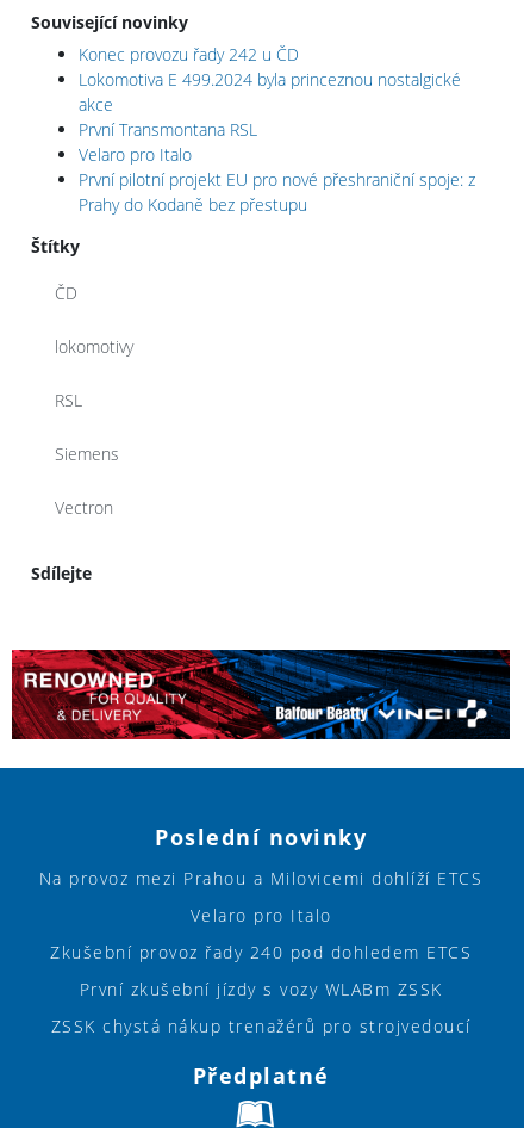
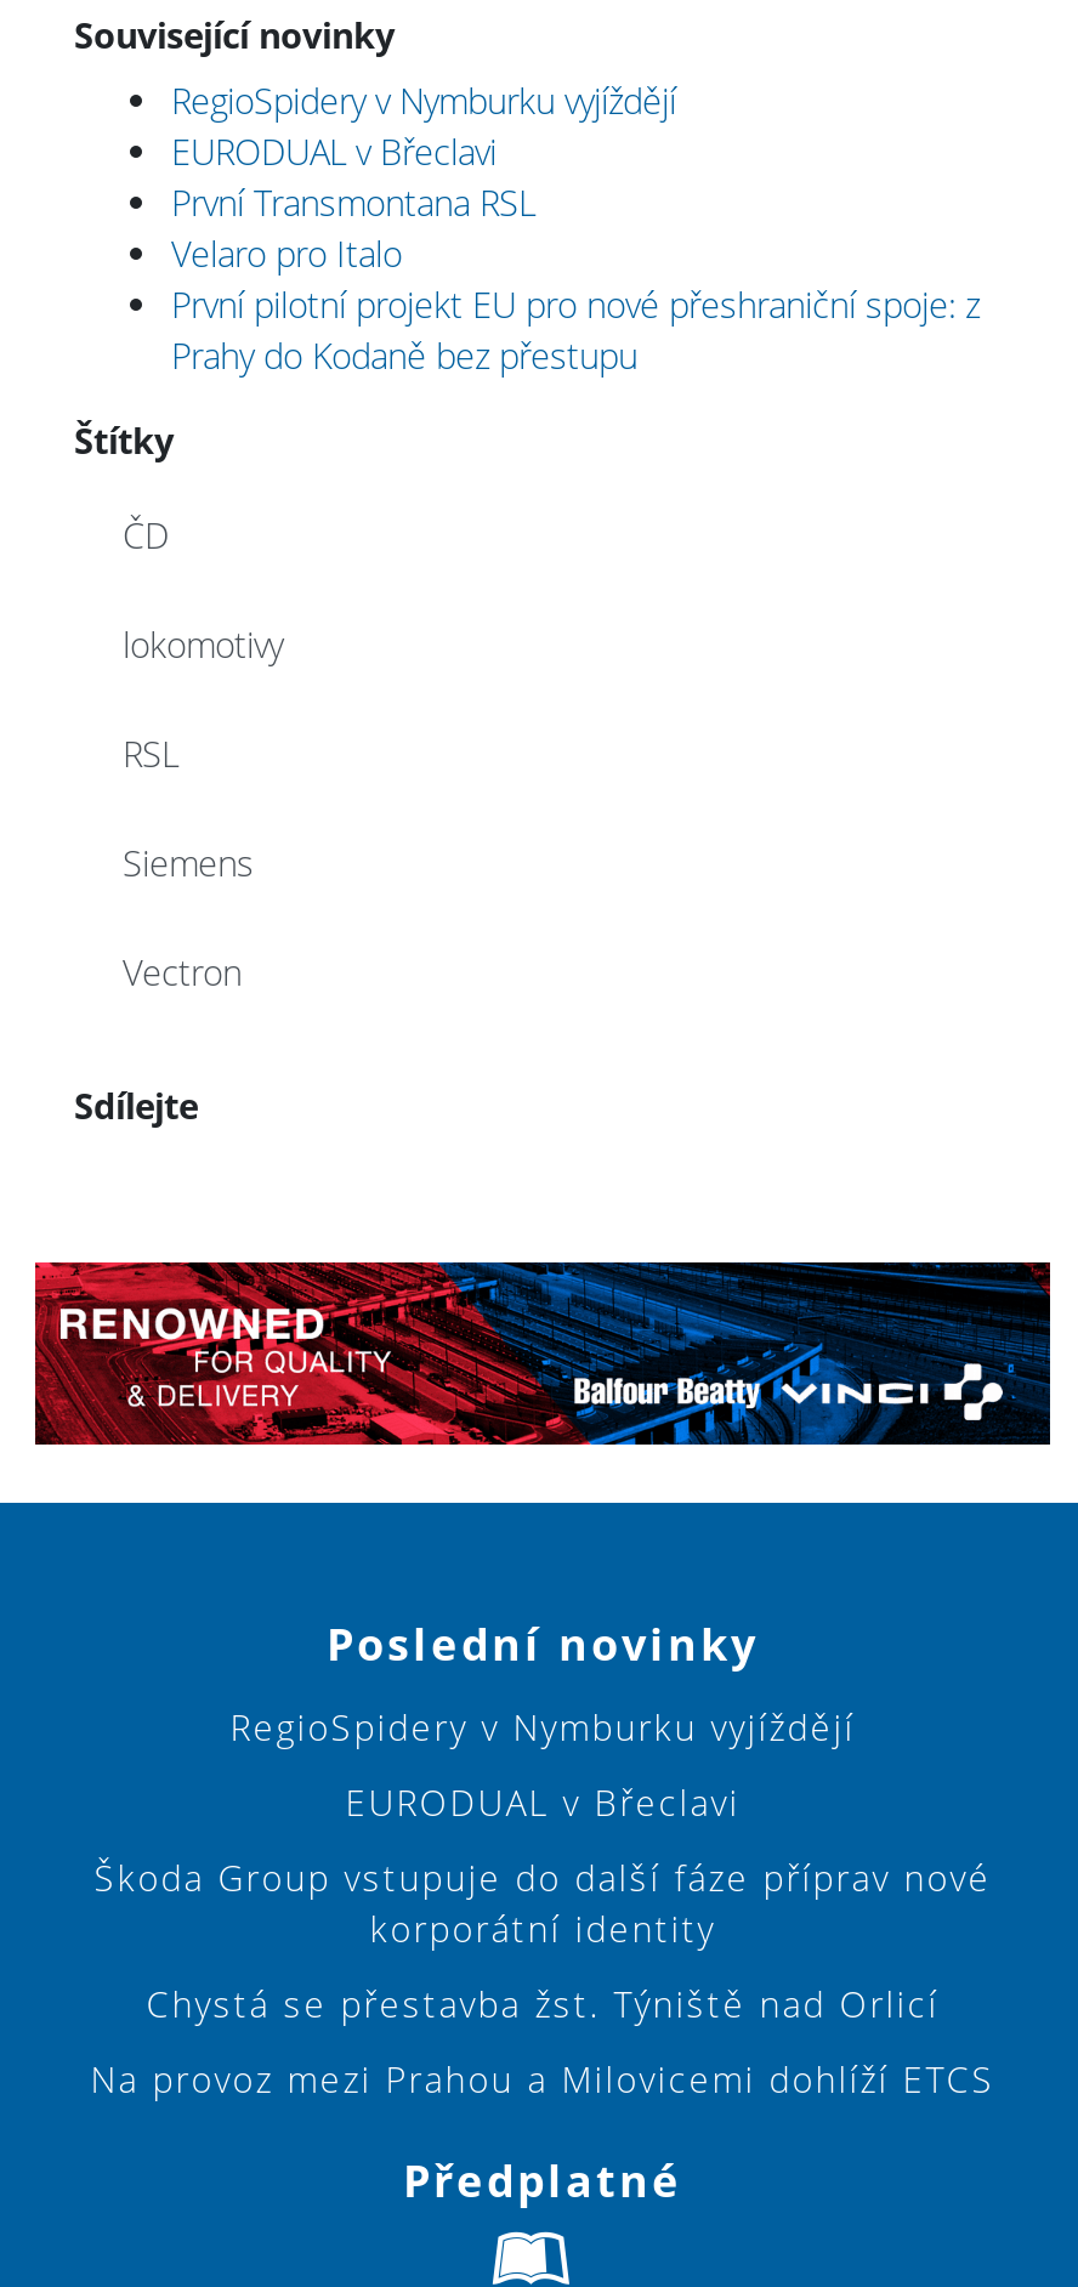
[79,43,461,115] Konec provozu řady 242 u ČD | Lokomotiva E 499.2024 byla princeznou nostalgické | akce -> [171,77,676,174] RegioSpidery v Nymburku vyjíždějí | EURODUAL v Břeclavi
moved [10,118,511,852] -> [30,179,1053,1673]: [image] | První Transmontana RSL | Velaro pro Italo | ... | Sdílejte | Poslední novinky
none -> [94,1705,991,2028] RegioSpidery v Nymburku vyjíždějí | EURODUAL v Břeclavi | Škoda Group vstupuje do další fáze příprav nové | korporátní identity | Chystá se přestavba žst. Týniště nad Orlicí
moved [39,867,483,890] -> [91,2057,995,2103]: Na provoz mezi Prahou a Milovicemi dohlíží ETCS
[50,904,472,1038] Velaro pro Italo | Zkušební provoz řady 240 pod dohledem ETCS | První zkušební jízdy s vozy WLABm ZSSK | ZSSK chystá nákup trenažérů pro strojvedoucí -> none

